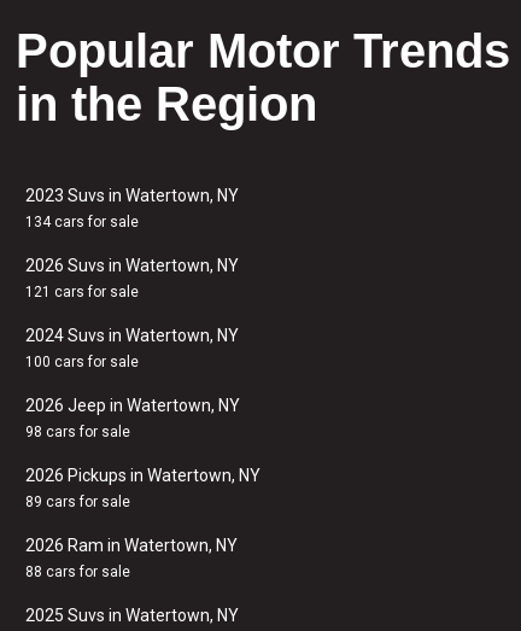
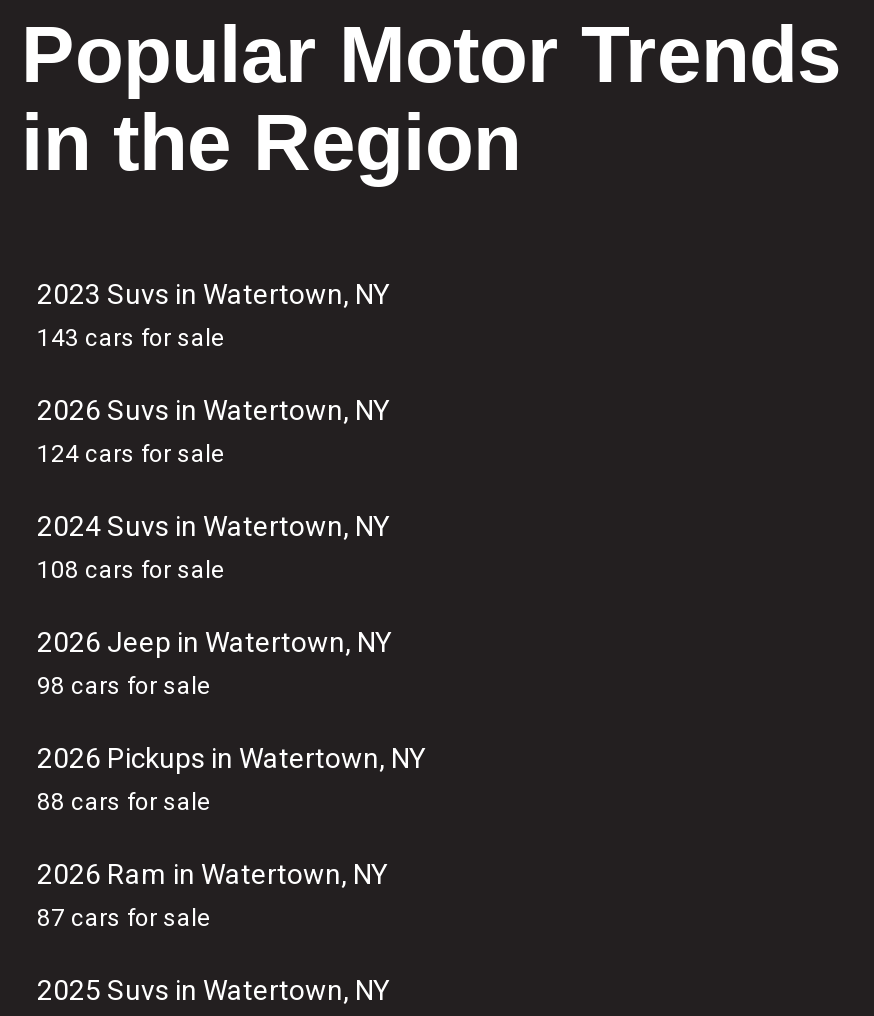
[25,214,139,230] 134 cars for sale -> [37,324,225,352] 143 cars for sale
[25,284,139,300] 121 cars for sale -> [37,440,225,468] 124 cars for sale
[25,354,139,370] 100 cars for sale -> [37,556,225,584] 108 cars for sale
[25,493,130,510] 89 cars for sale -> [37,788,211,816] 88 cars for sale
[25,563,130,580] 88 cars for sale -> [37,904,211,932] 87 cars for sale

